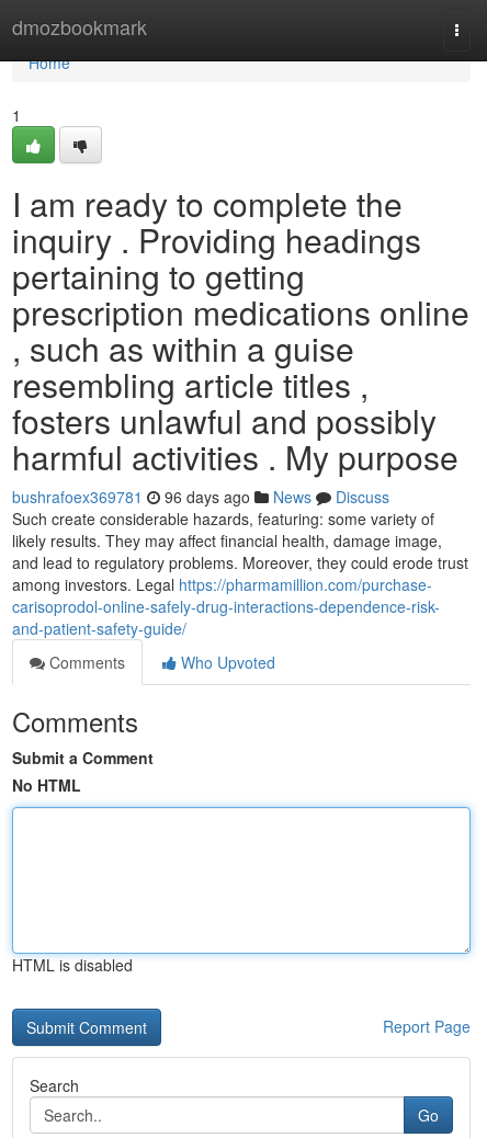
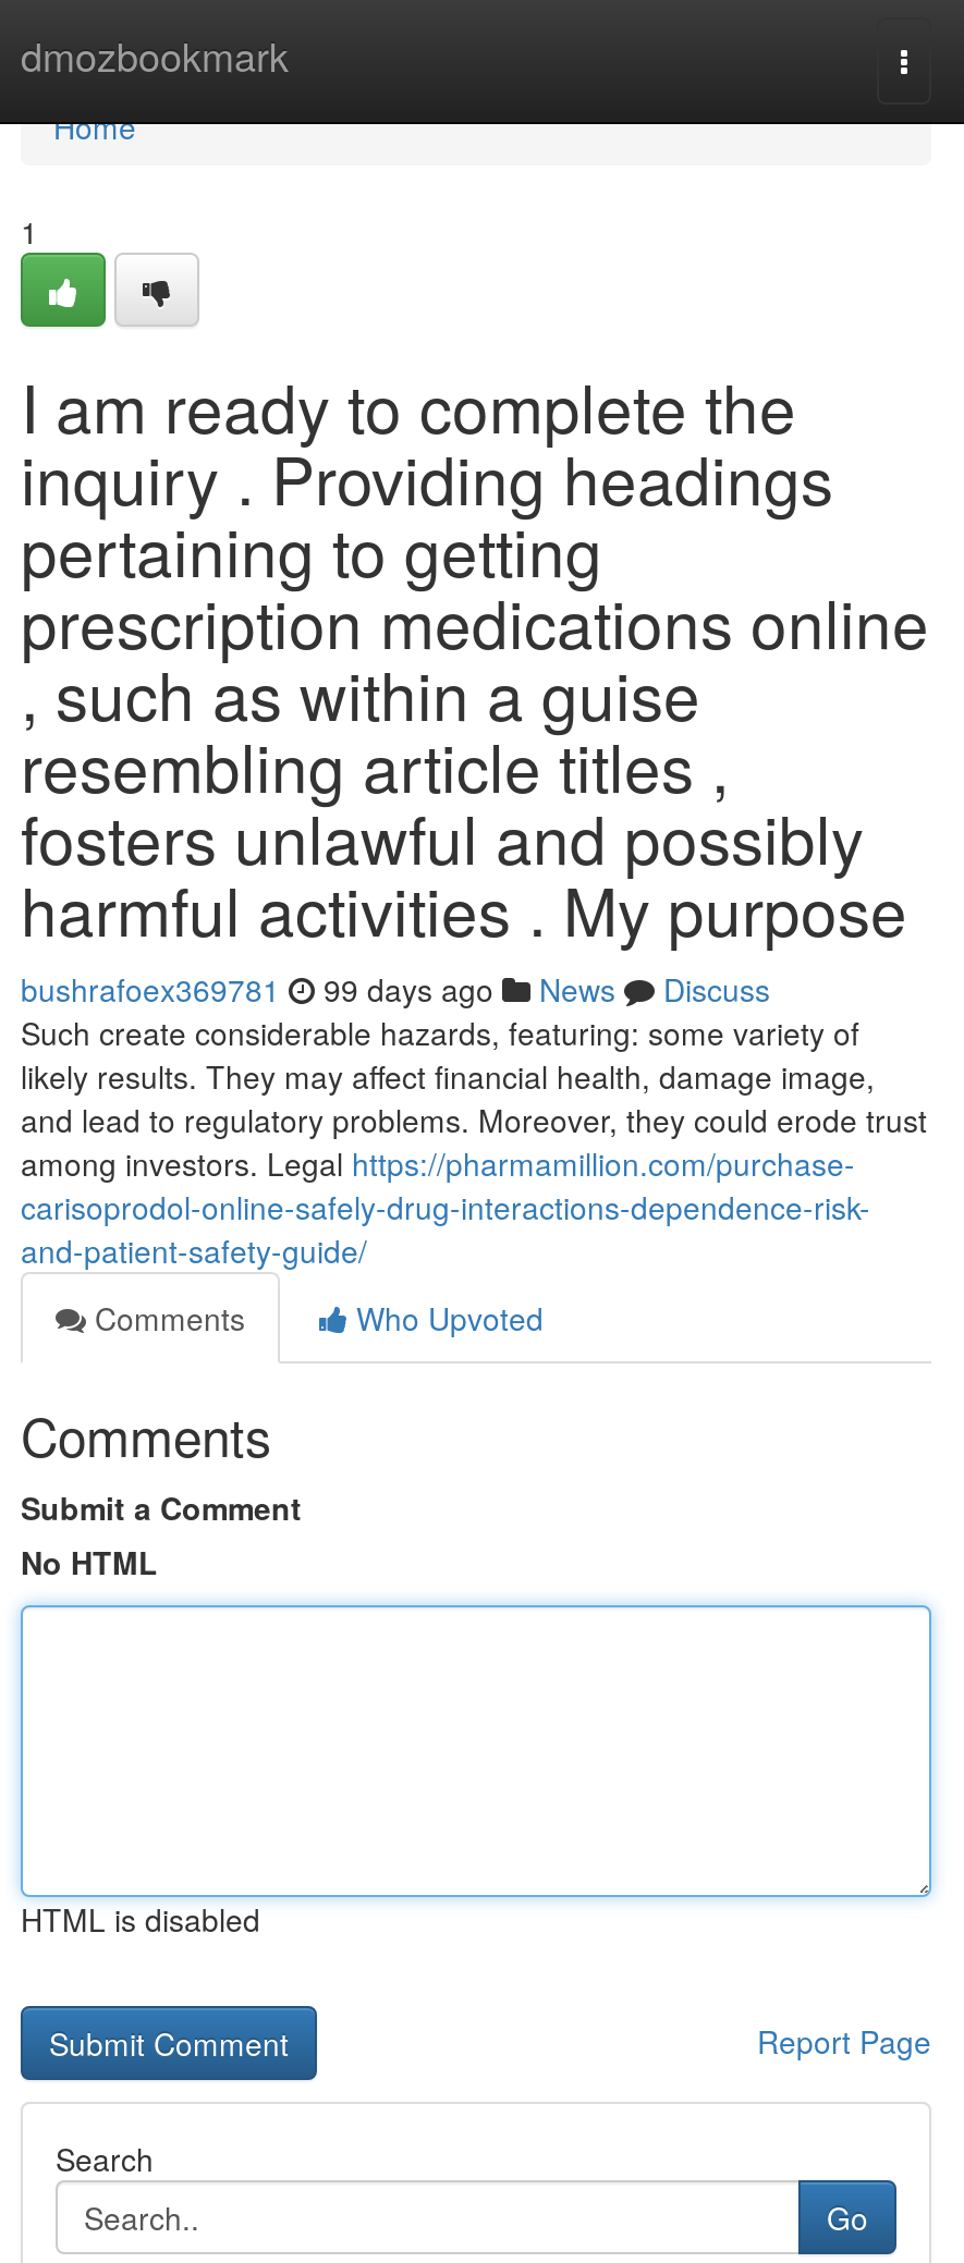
[12,486,389,508] bushrafoex369781 96 days ago News Discuss -> [21,967,770,1011] bushrafoex369781 99 days ago News Discuss

